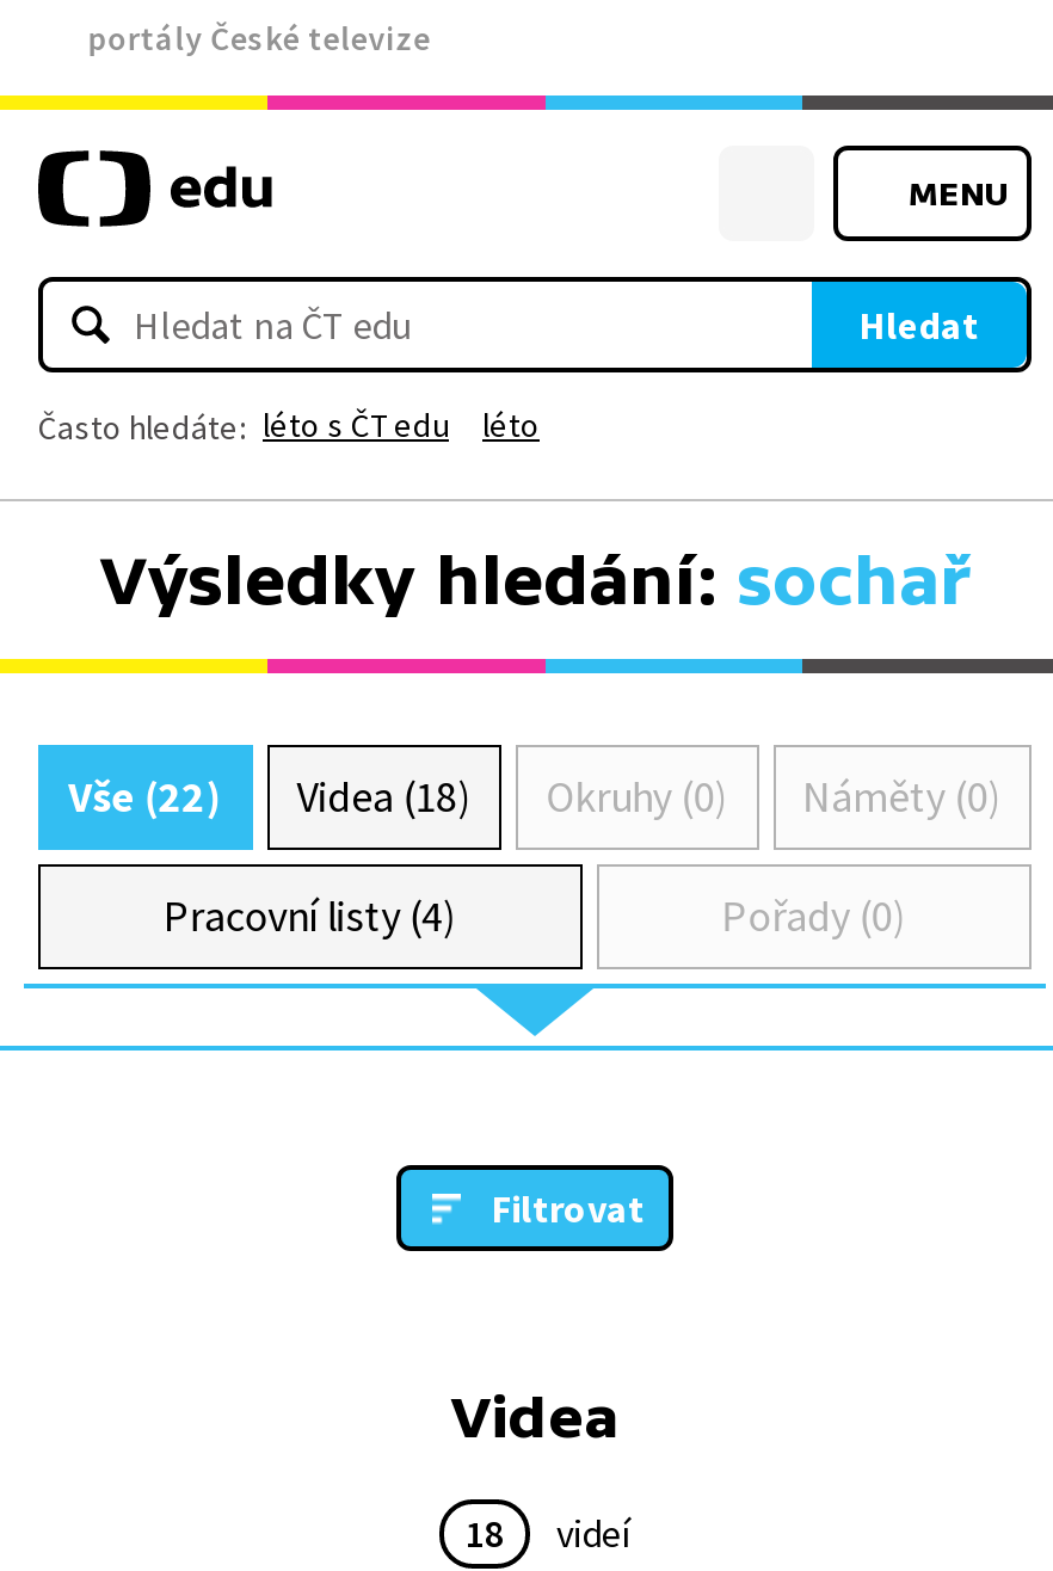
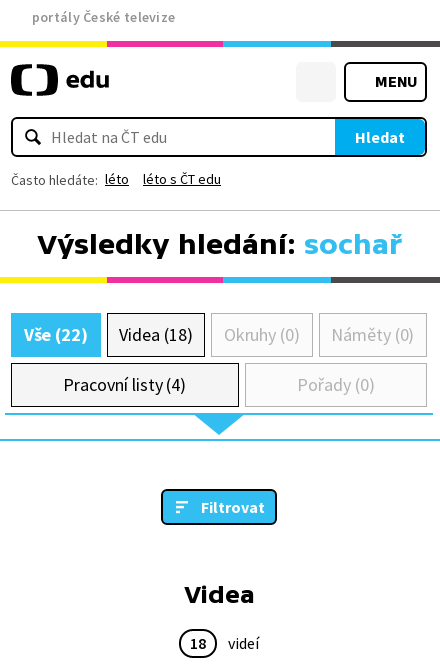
[38,403,540,449] Často hledáte: léto s ČT edu | léto -> [11,170,221,189] Často hledáte: léto | léto s ČT edu

